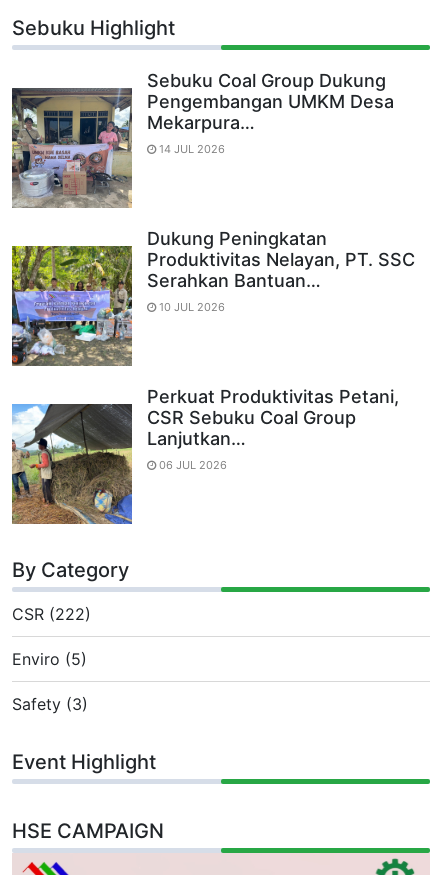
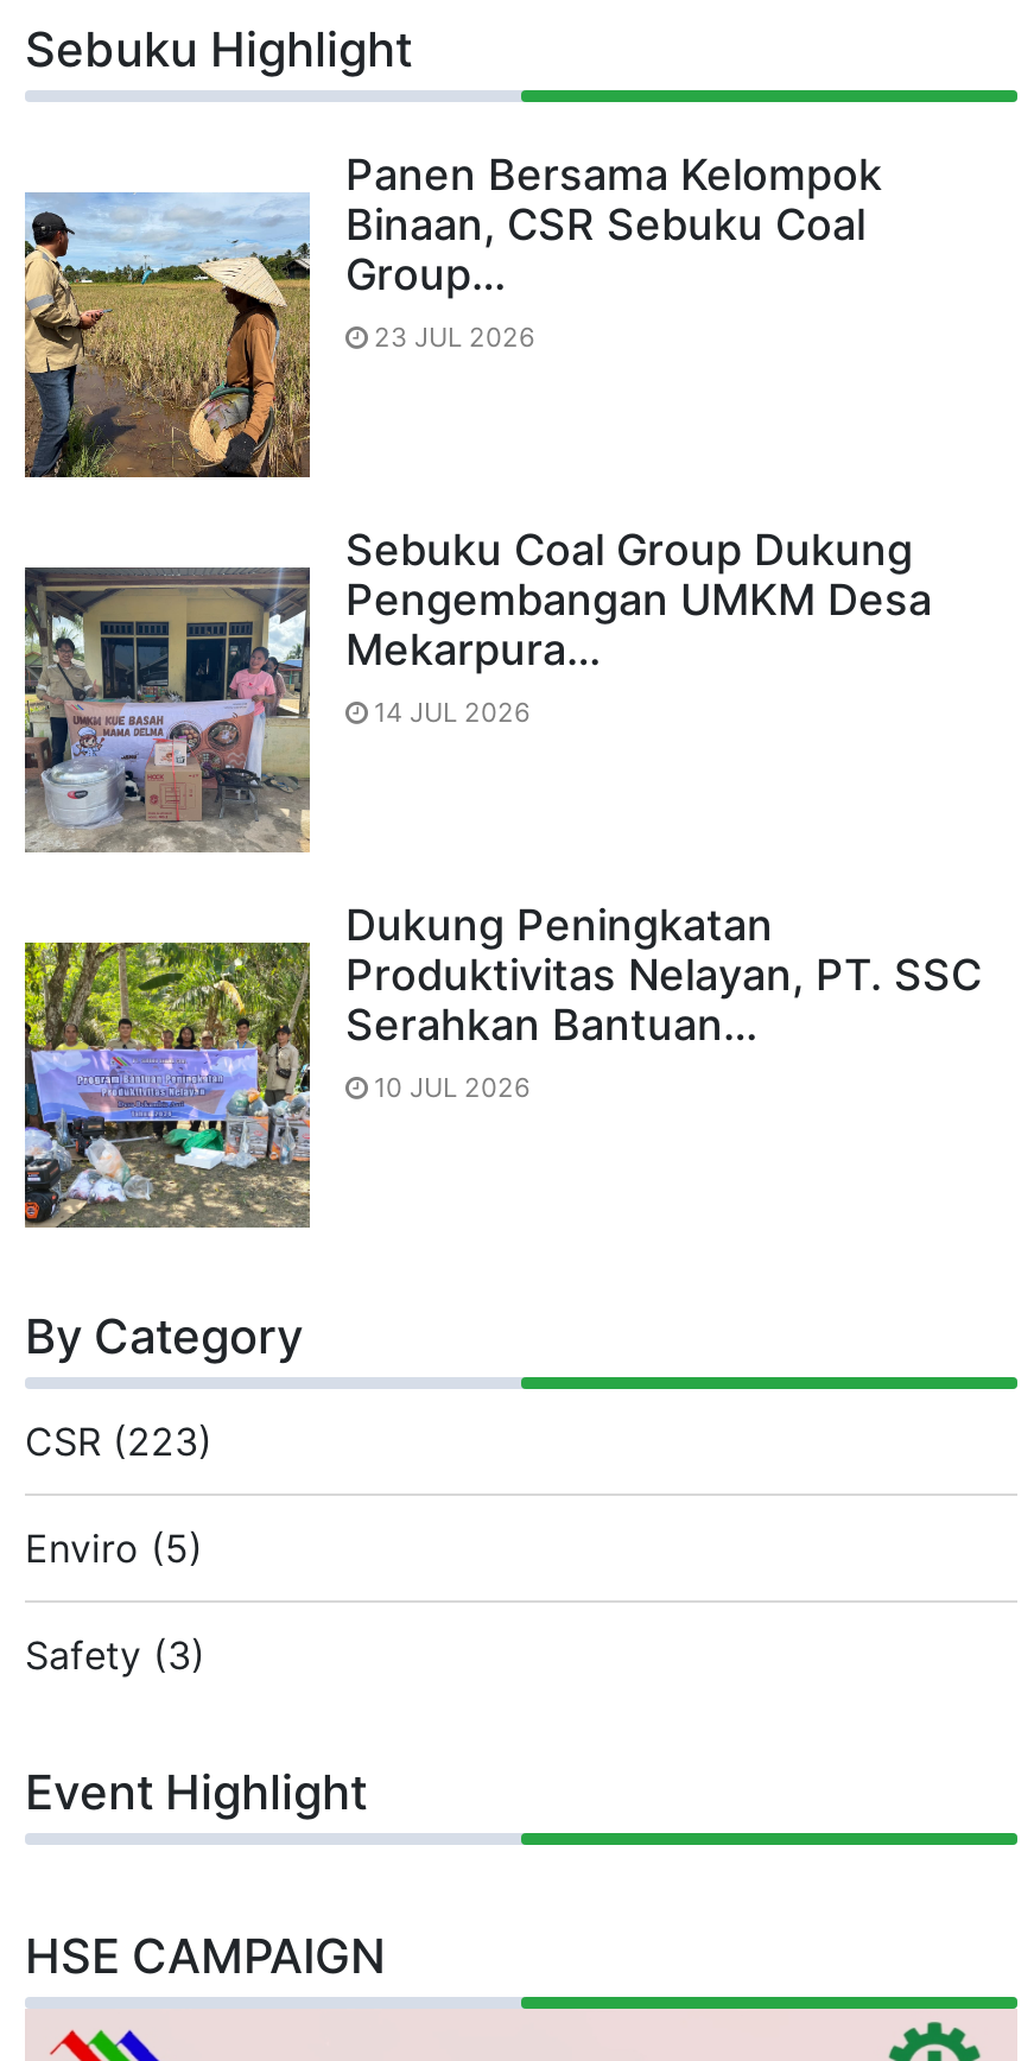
none -> [23,151,882,477] [image] | Panen Bersama Kelompok | Binaan, CSR Sebuku Coal | Group… | 23 JUL 2026
moved [10,70,415,314] -> [20,526,982,1105]: [image] | Sebuku Coal Group Dukung | Pengembangan UMKM Desa | ... | Serahkan Bantuan… | 10 JUL 2026
[11,386,399,525] [image] | Perkuat Produktivitas Petani, | CSR Sebuku Coal Group | Lanjutkan… | 06 JUL 2026 -> none
[12,604,91,624] CSR (222) -> [25,1418,212,1466] CSR (223)

